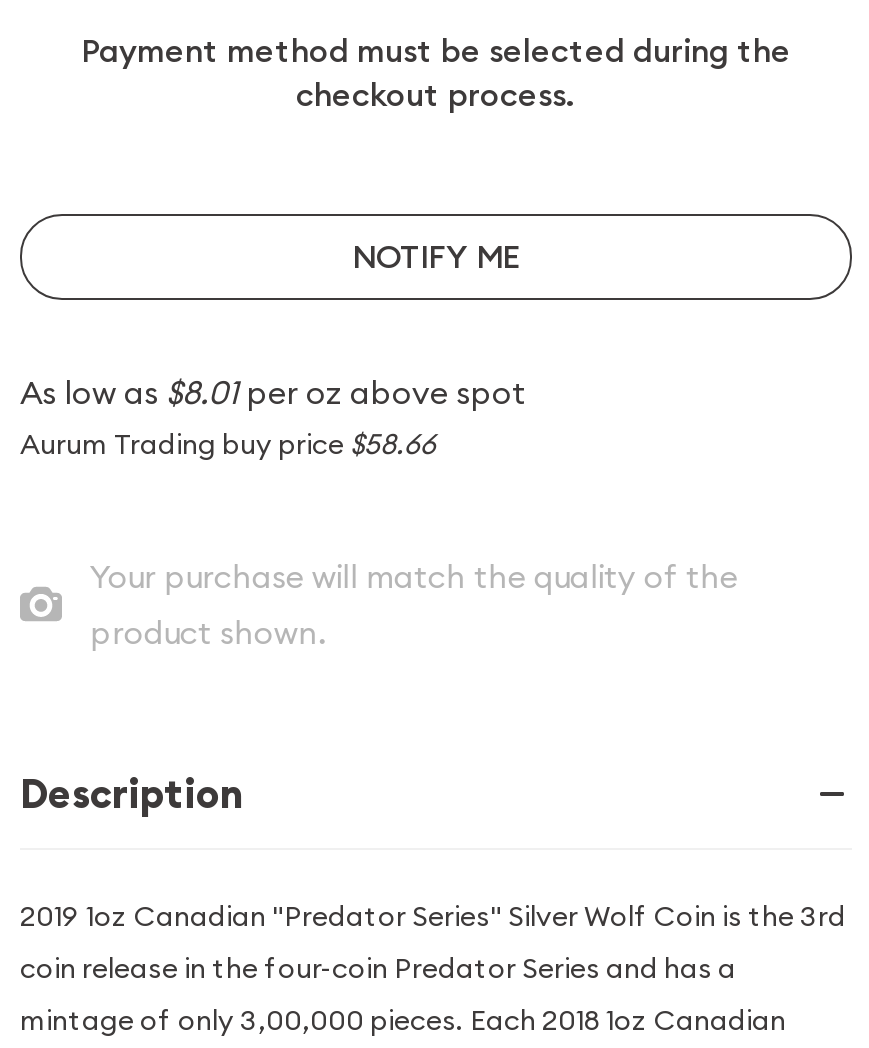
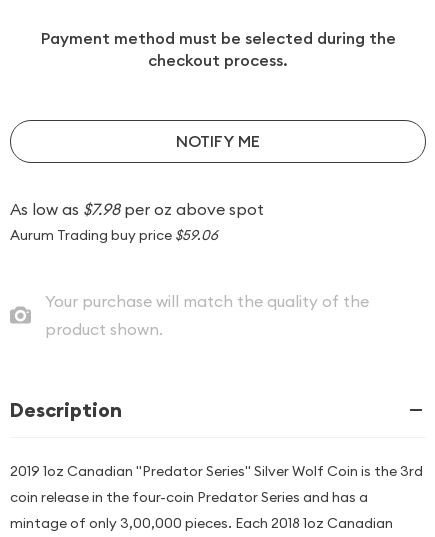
[20,372,526,412] As low as $8.01 per oz above spot -> [10,199,264,219] As low as $7.98 per oz above spot
[20,426,436,462] Aurum Trading buy price $58.66 -> [10,226,218,244] Aurum Trading buy price $59.06

